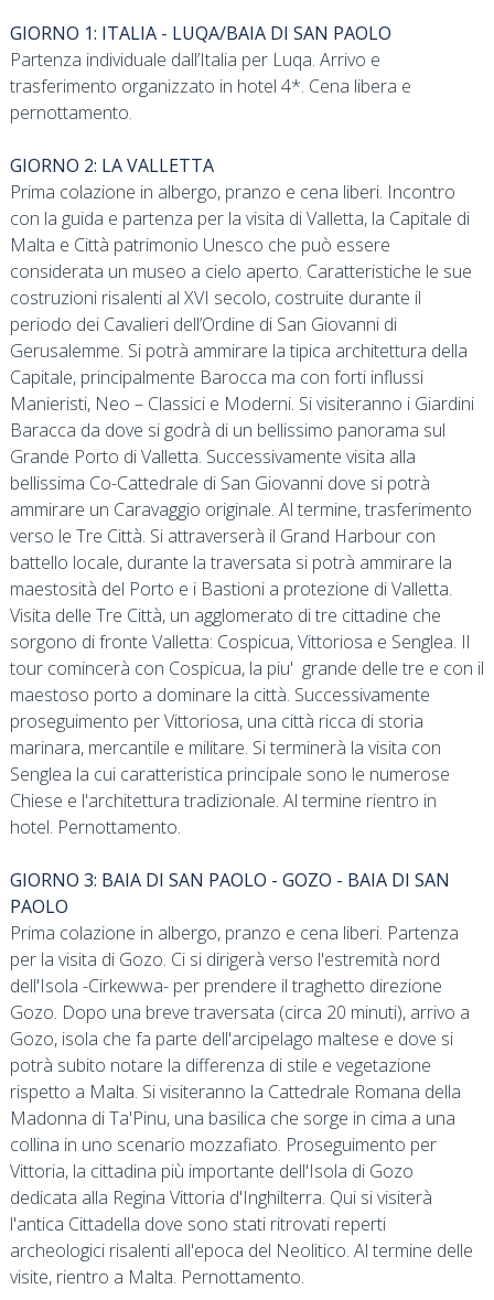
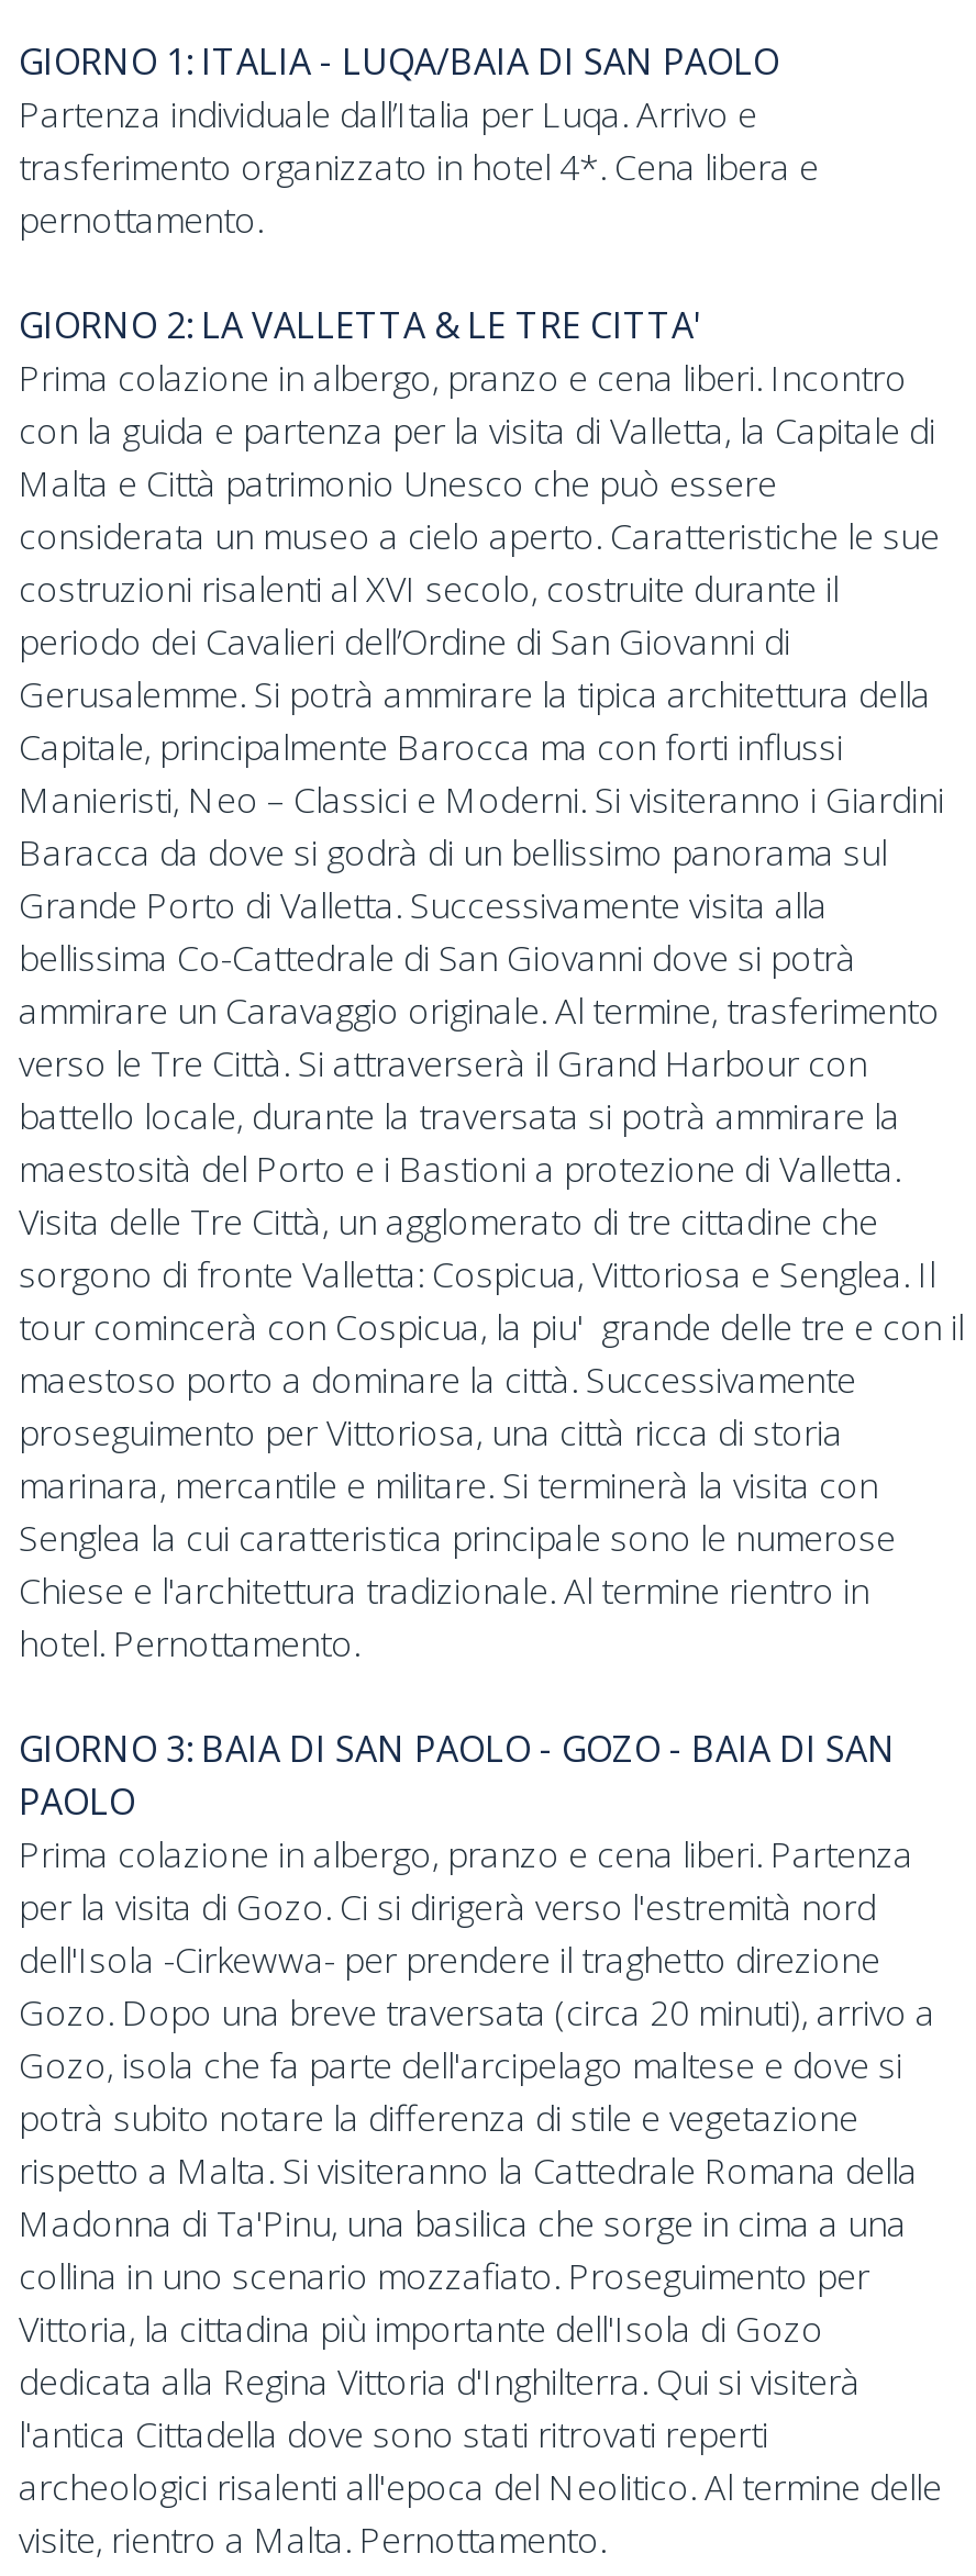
[10,153,218,177] GIORNO 2: LA VALLETTA -> [19,300,702,349] GIORNO 2: LA VALLETTA & LE TRE CITTA'

